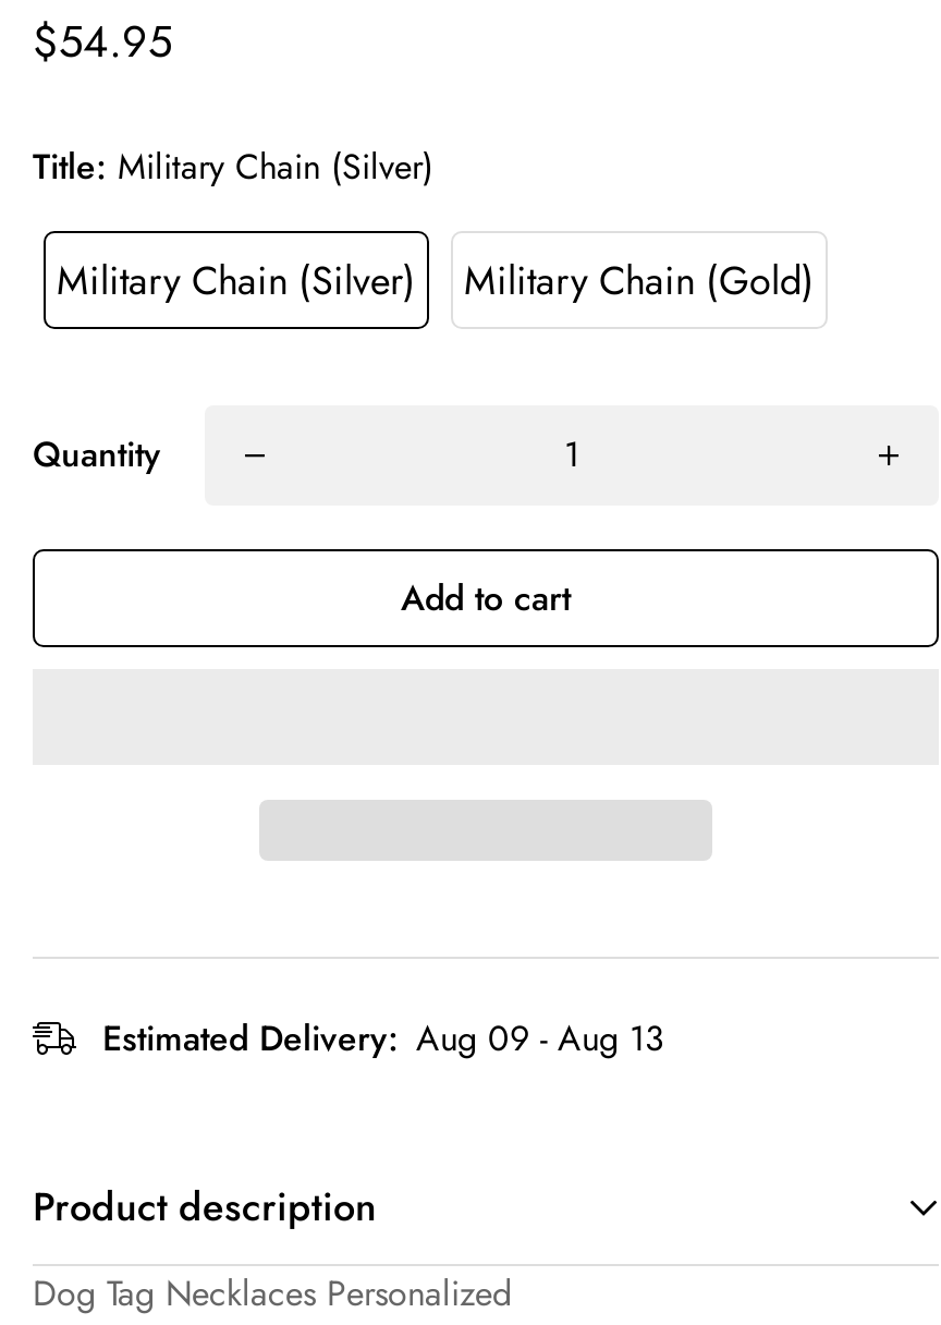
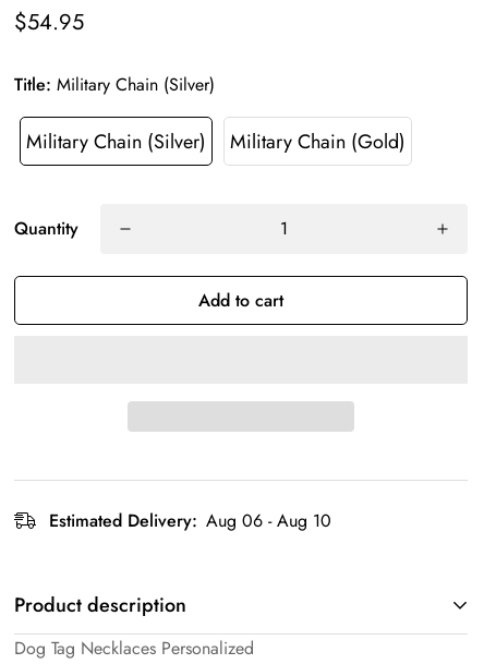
[102,1013,664,1063] Estimated Delivery: Aug 09 - Aug 13 -> [49,508,331,533] Estimated Delivery: Aug 06 - Aug 10

